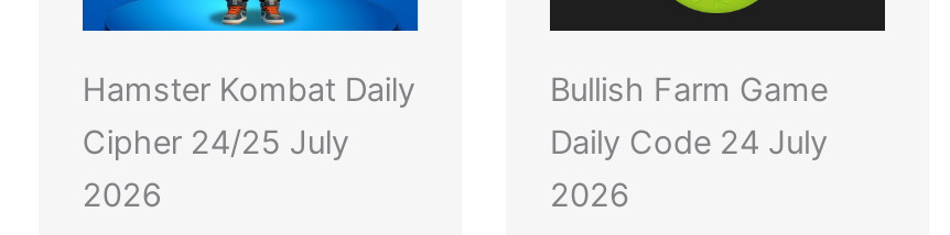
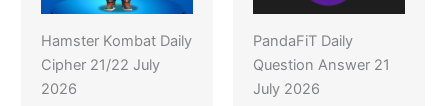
[550,69,828,214] Bullish Farm Game | Daily Code 24 July | 2026 -> [253,31,390,97] PandaFiT Daily | Question Answer 21 | July 2026
[82,122,349,161] Cipher 24/25 July -> [41,55,160,73] Cipher 21/22 July

